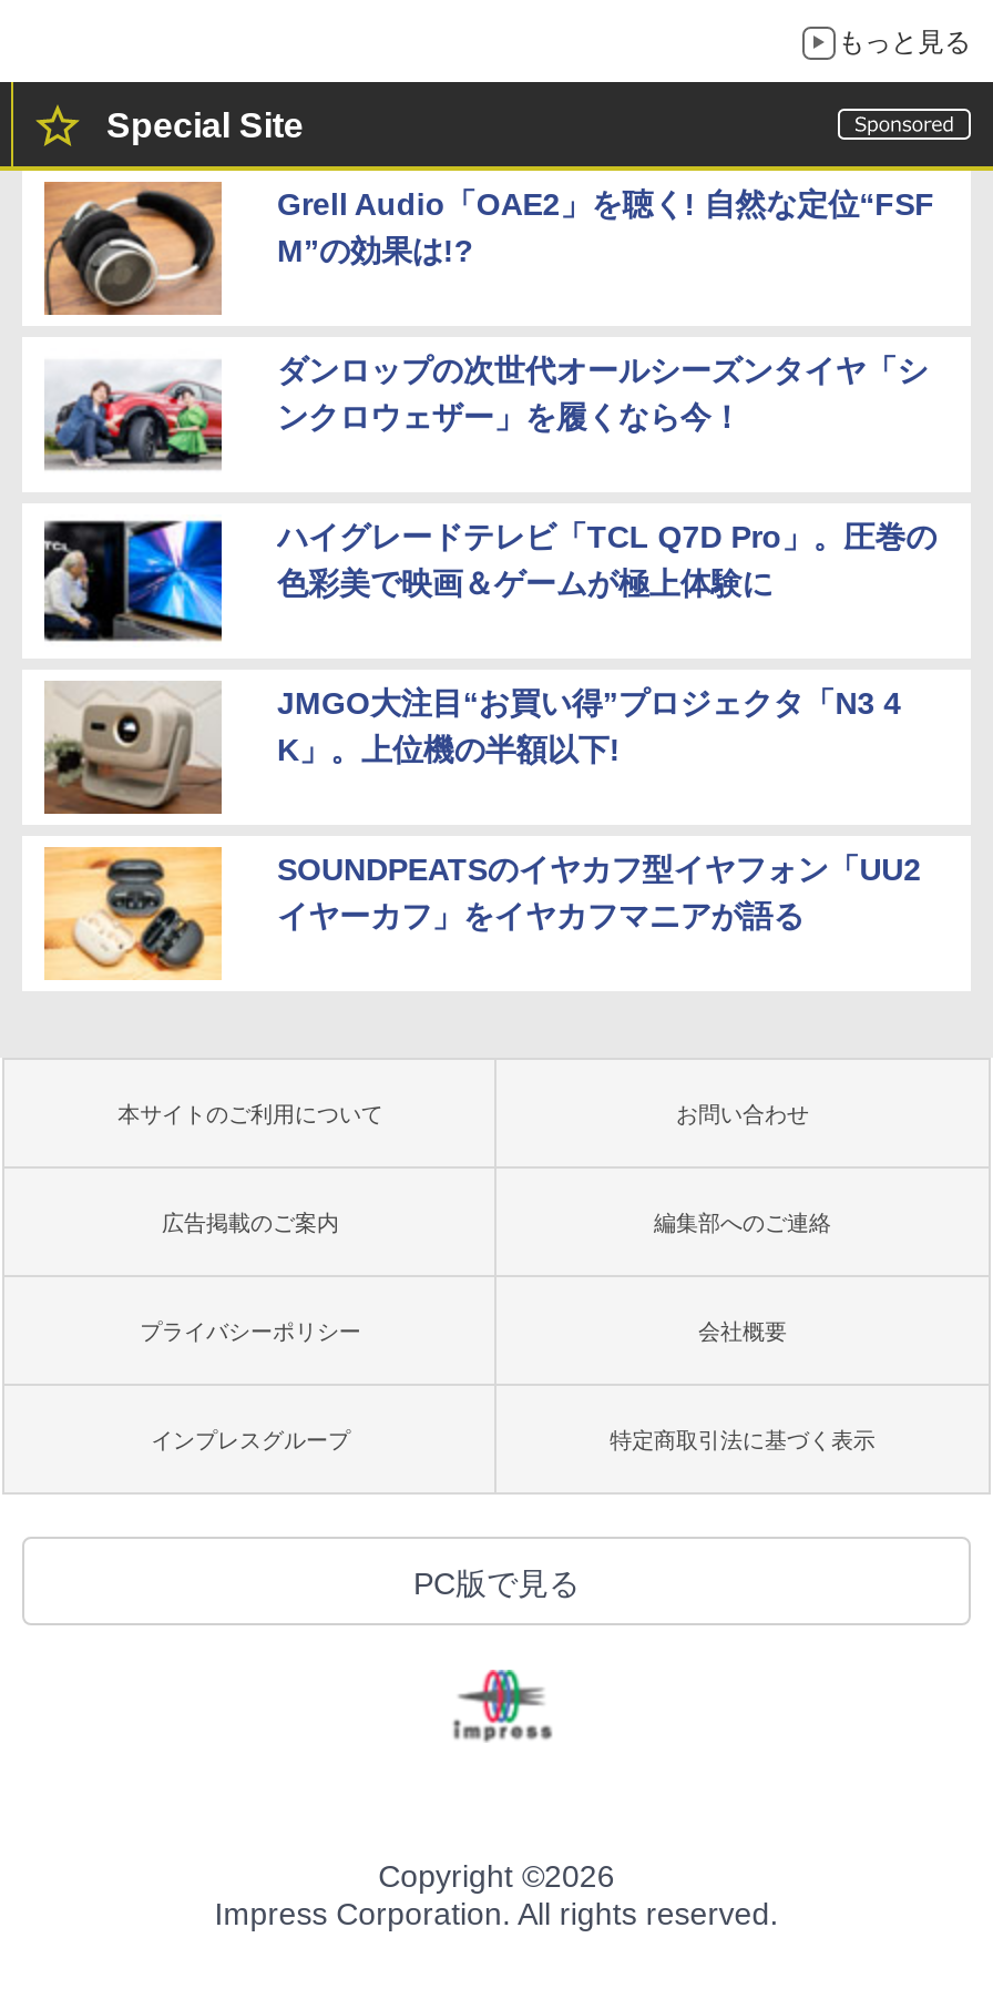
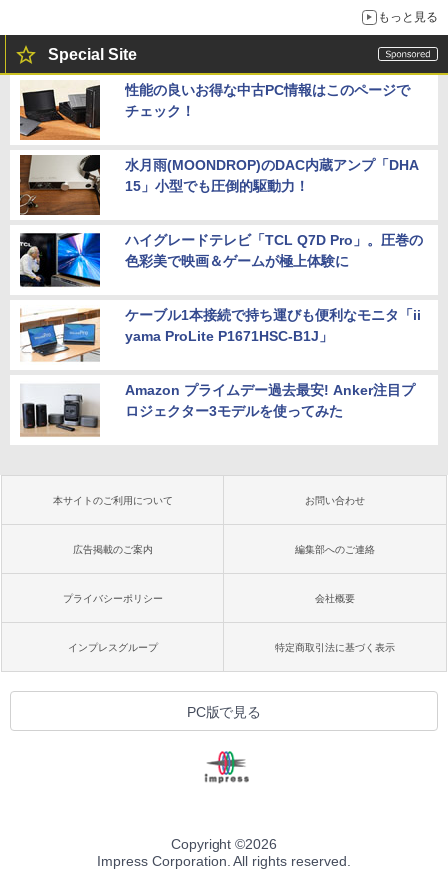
[44,182,934,317] [image] | Grell Audio「OAE2」を聴く! 自然な定位“FSF | M”の効果は!? -> [20,81,410,141] [image] | 性能の良いお得な中古PC情報はこのページで | チェック！
[42,348,928,481] [image] | ダンロップの次世代オールシーズンタイヤ「シ | ンクロウェザー」を履くなら今！ -> [19,154,419,216] [image] | 水月雨(MOONDROP)のDAC内蔵アンプ「DHA | 15」小型でも圧倒的駆動力！
[42,681,901,816] [image] | JMGO大注目“お買い得”プロジェクタ「N3 4 | K」。上位機の半額以下! -> [20,306,421,365] [image] | ケーブル1本接続で持ち運びも便利なモニタ「ii | yama ProLite P1671HSC-B1J」
[42,845,921,982] [image] | SOUNDPEATSのイヤカフ型イヤフォン「UU2 | イヤーカフ」をイヤカフマニアが語る -> [20,380,415,439] [image] | Amazon プライムデー過去最安! Anker注目プ | ロジェクター3モデルを使ってみた

